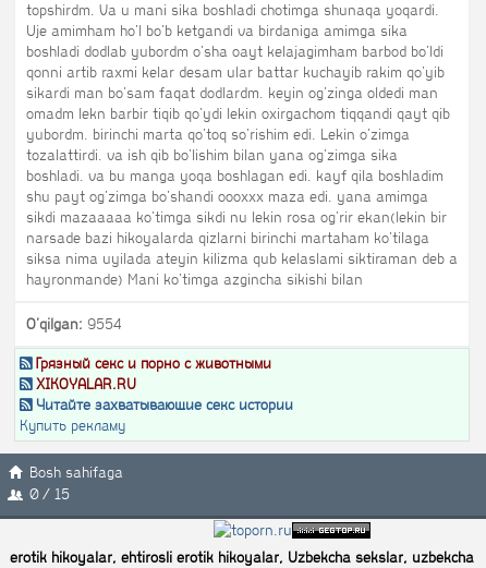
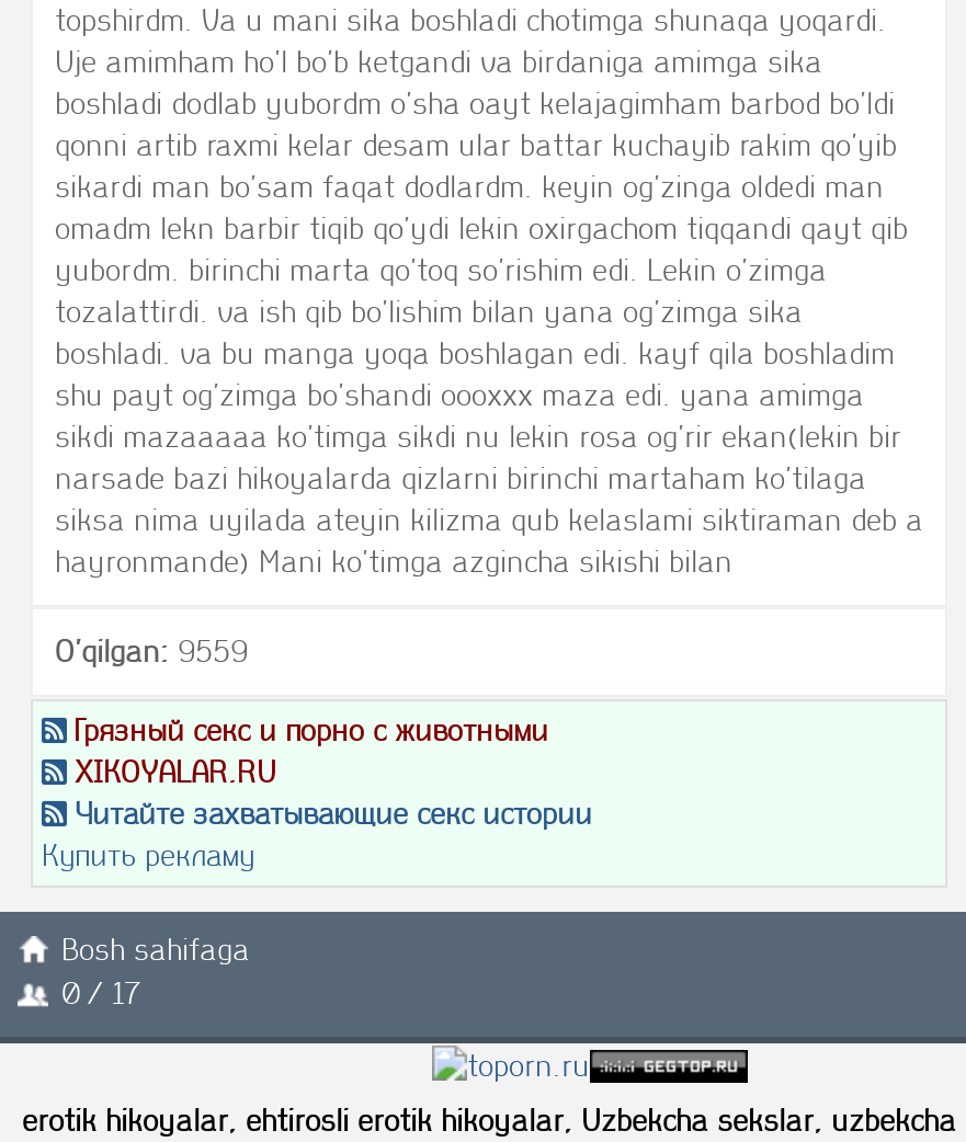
[26,316,122,333] O'qilgan: 9554 -> [55,636,248,669] O'qilgan: 9559
[29,487,70,503] 0 / 15 -> [61,979,140,1012] 0 / 17

